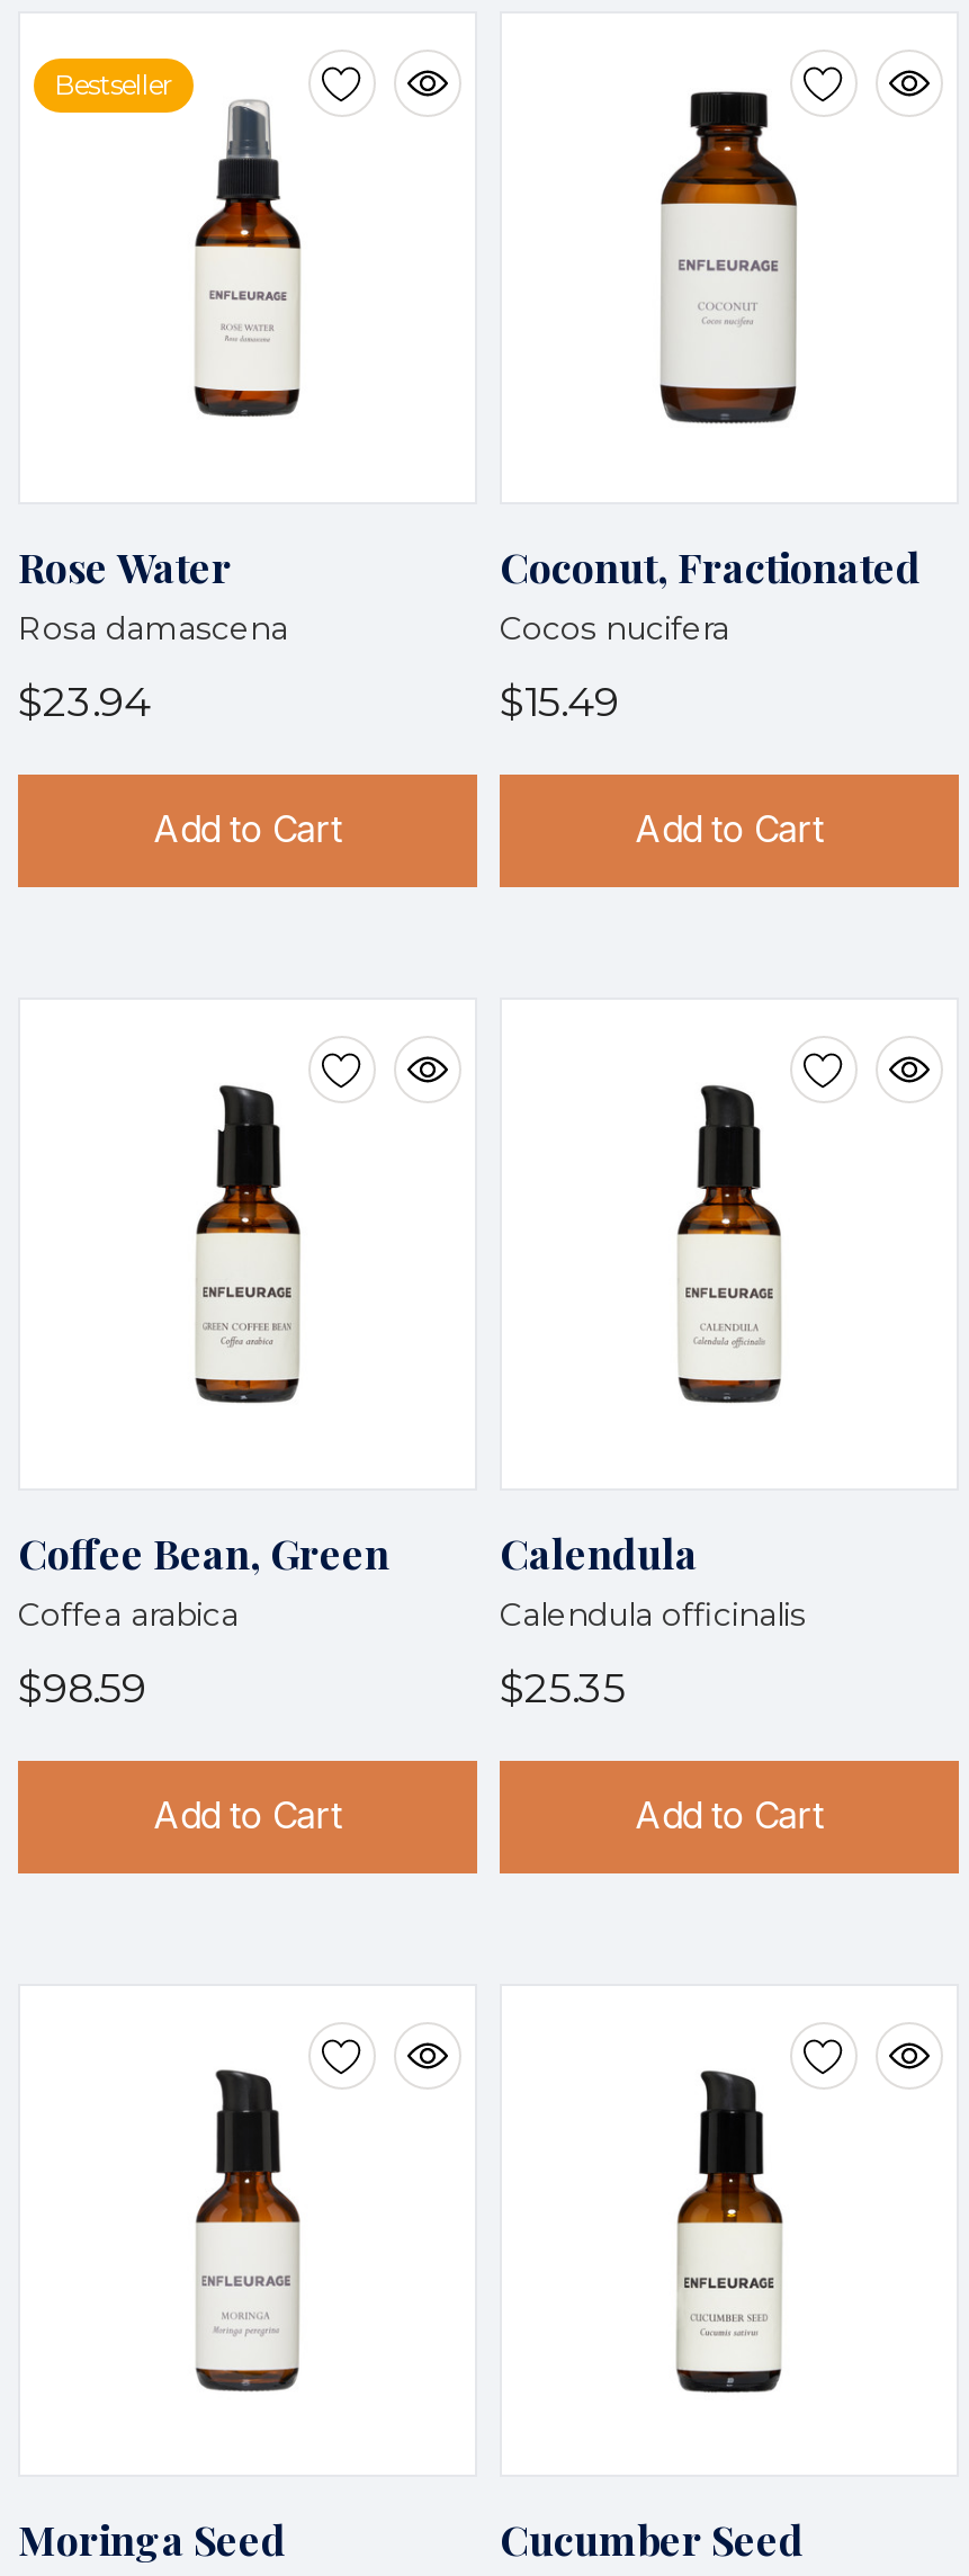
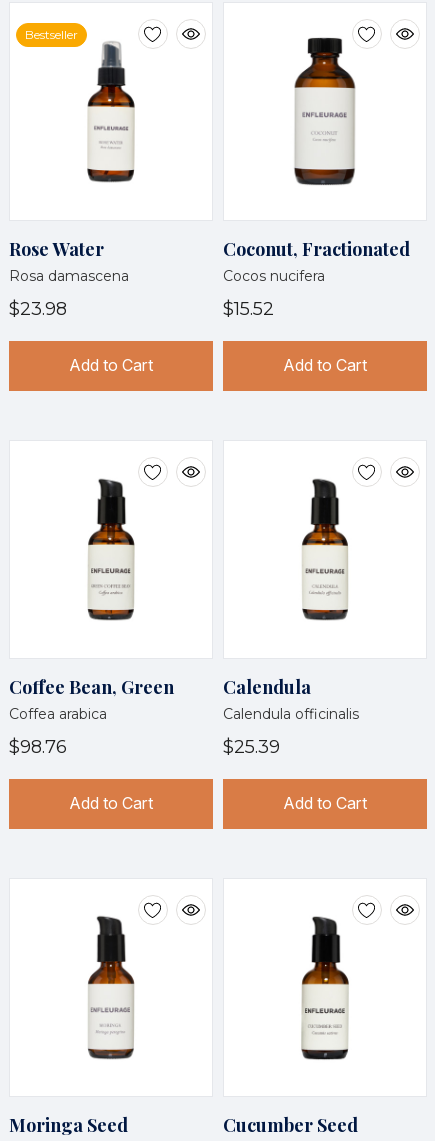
[18,678,151,727] $23.94 -> [9,298,67,320] $23.98
[500,678,619,727] $15.49 -> [223,298,274,320] $15.52
[18,1664,146,1714] $98.59 -> [9,736,67,758] $98.76
[500,1664,626,1714] $25.35 -> [223,736,280,758] $25.39

